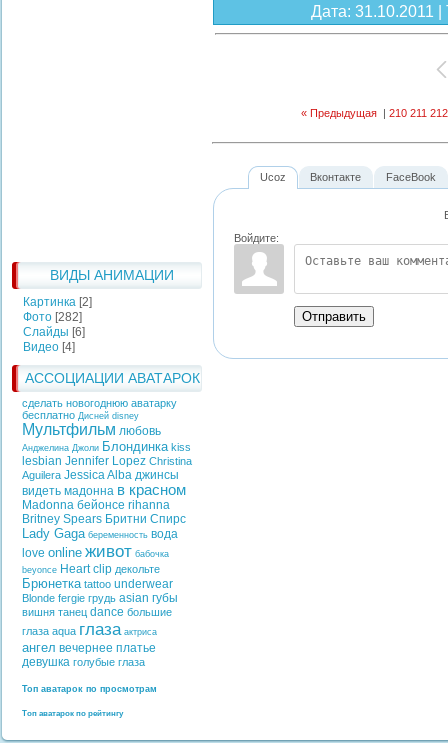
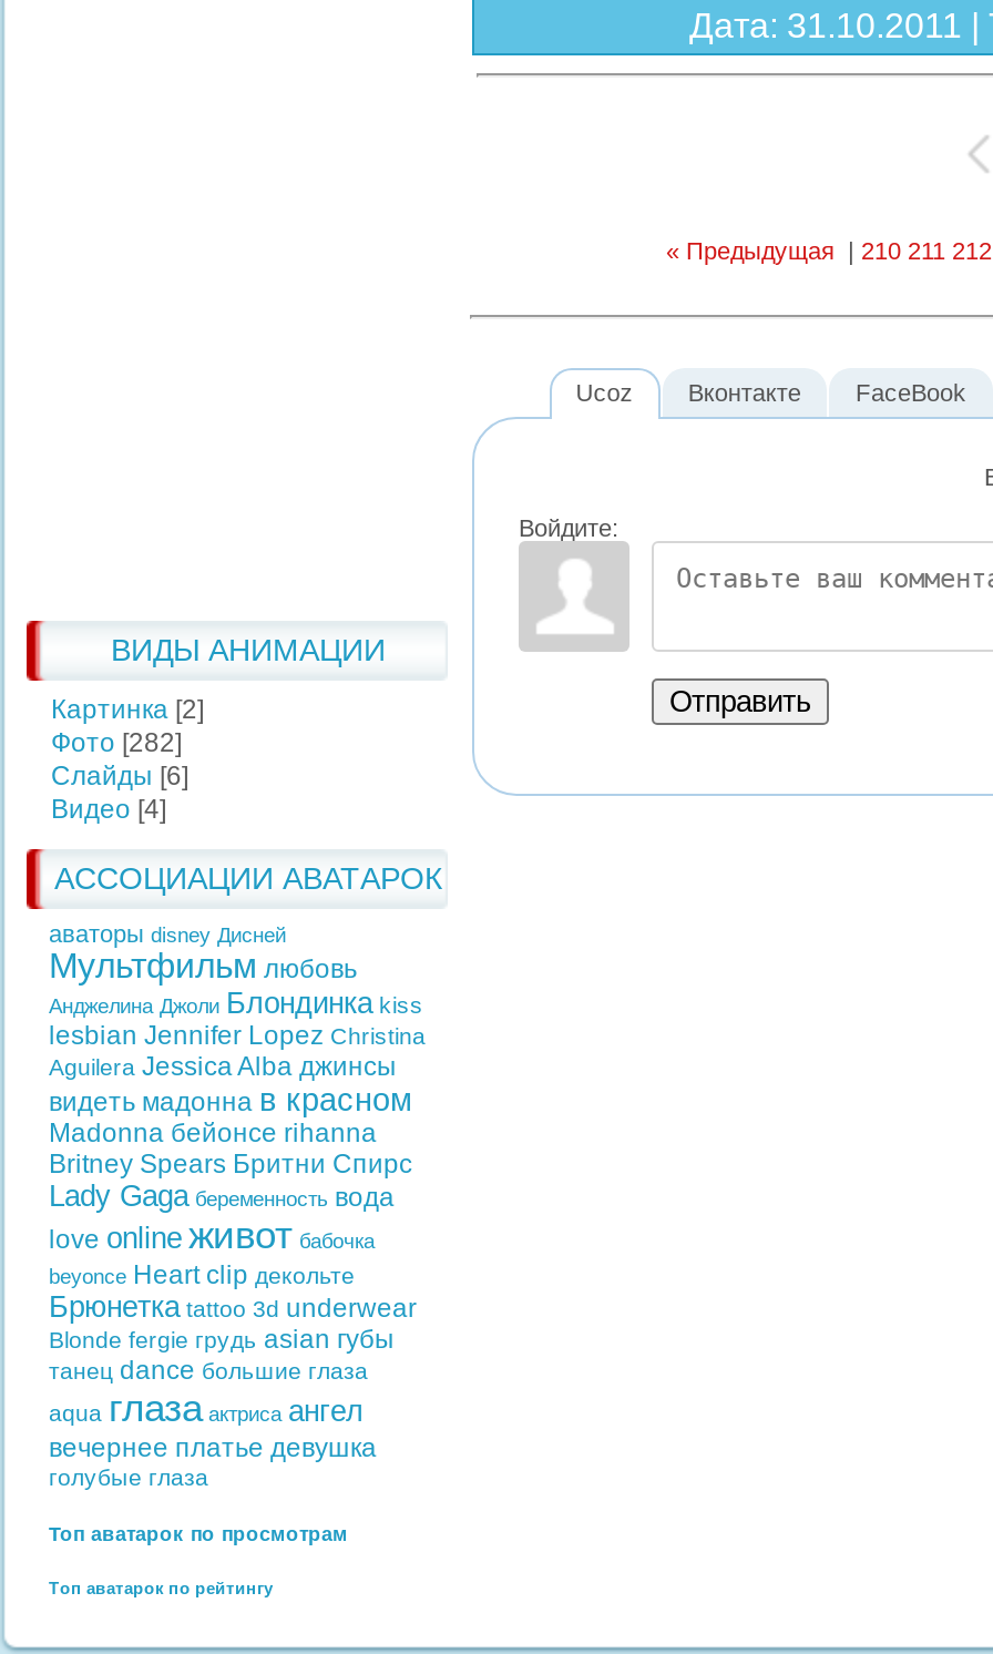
[22,397,177,421] сделать новогоднюю аватарку | бесплатно Дисней disney -> [49,920,286,947] аваторы disney Дисней
[22,576,173,591] Брюнетка tattoo underwear -> [49,1290,417,1324] Брюнетка tattoo 3d underwear
[22,605,172,669] вишня танец dance большие | глаза aqua глаза актриса | ангел вечернее платье | девушка голубые глаза -> [49,1355,377,1490] танец dance большие глаза | aqua глаза актриса ангел | вечернее платье девушка | голубые глаза

